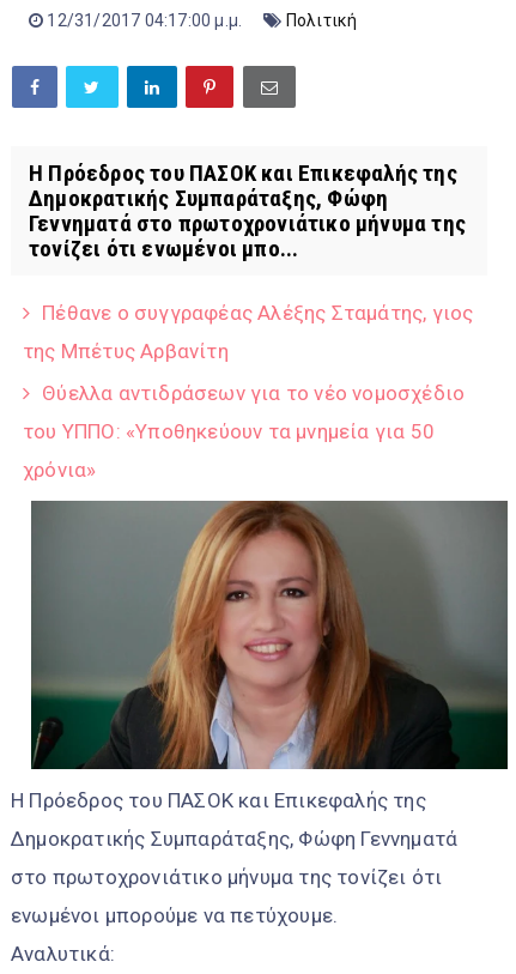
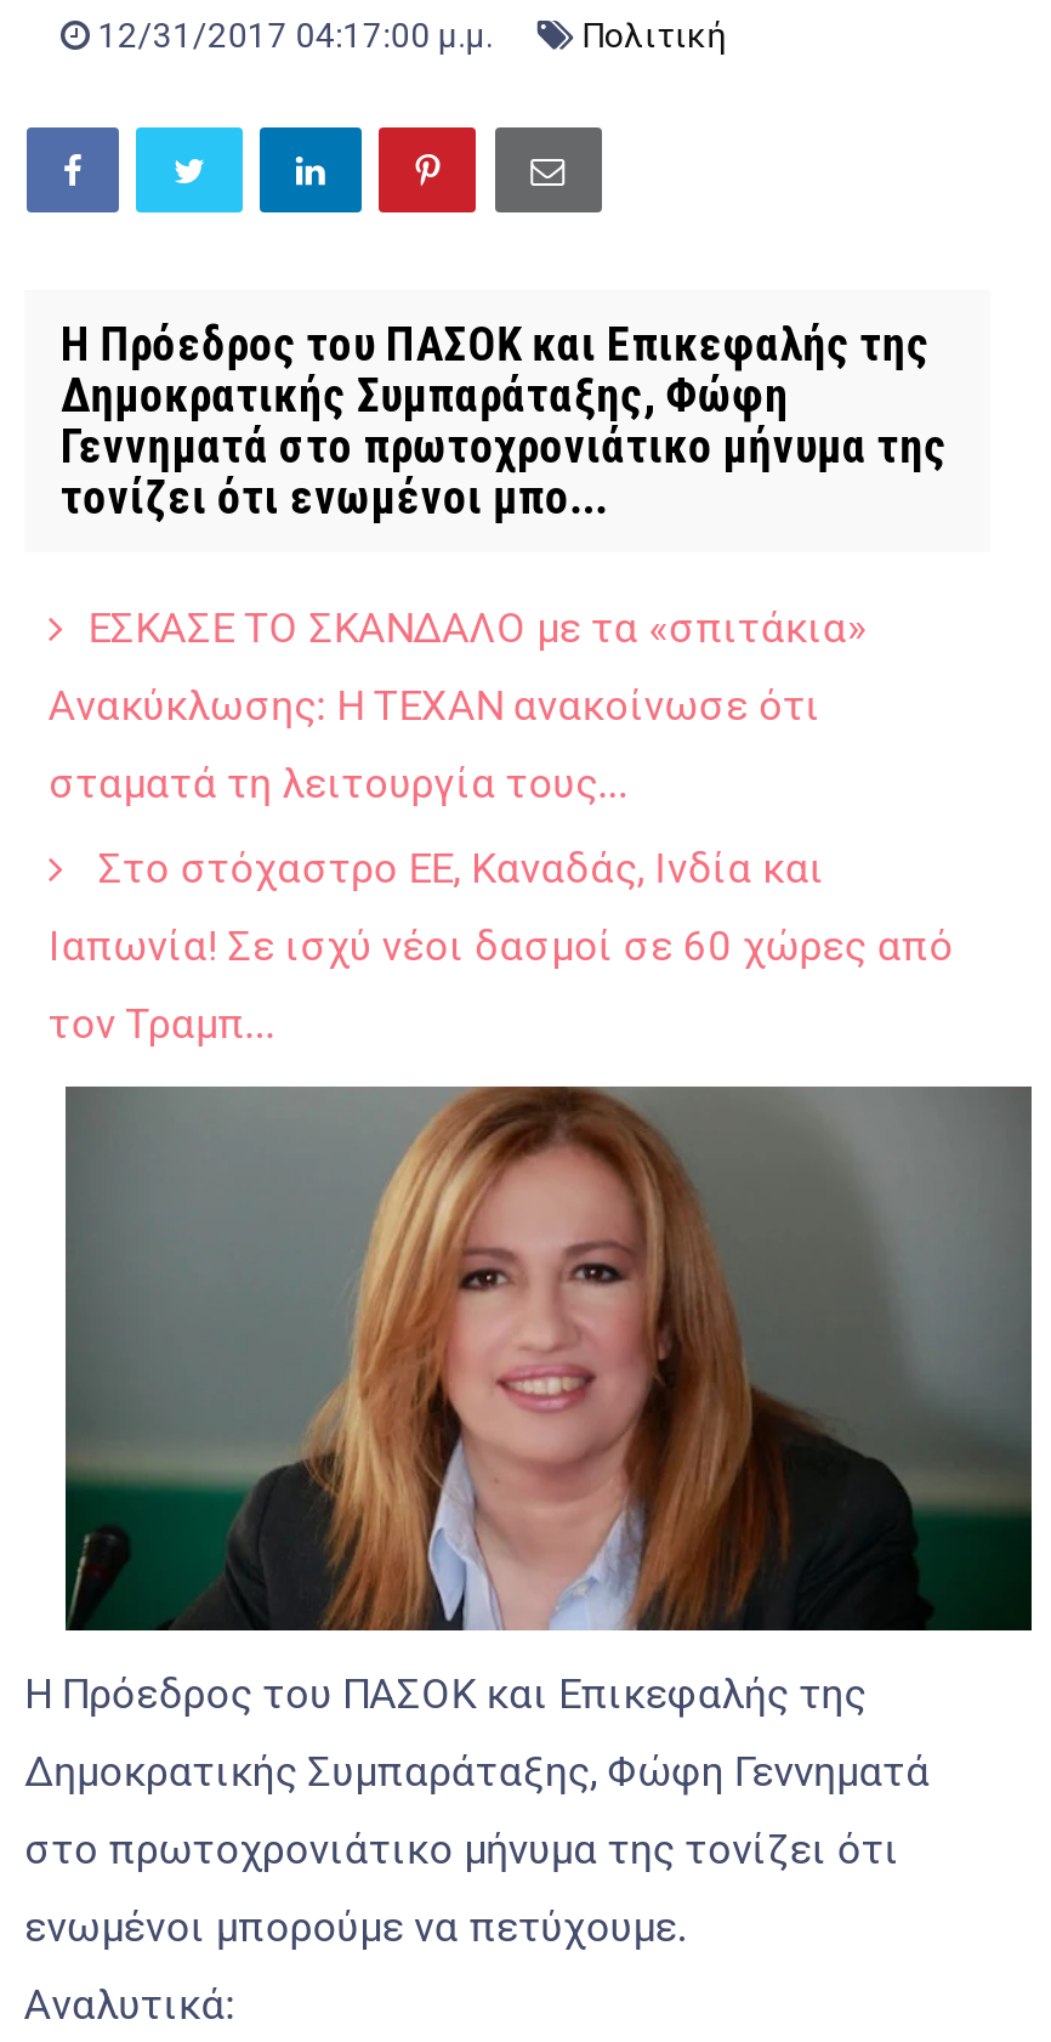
[23,300,473,481] Πέθανε ο συγγραφέας Αλέξης Σταμάτης, γιος | της Μπέτυς Αρβανίτη | Θύελλα αντιδράσεων για το νέο νομοσχέδιο | του ΥΠΠΟ: «Υποθηκεύουν τα μνημεία για 50 | χρόνια» -> [49,603,953,1047] ΕΣΚΑΣΕ ΤΟ ΣΚΑΝΔΑΛΟ με τα «σπιτάκια» | Ανακύκλωσης: Η TEXAN ανακοίνωσε ότι | σταματά τη λειτουργία τους... | Στο στόχαστρο ΕΕ, Καναδάς, Ινδία και | Ιαπωνία! Σε ισχύ νέοι δασμοί σε 60 χώρες από | τον Τραμπ...

